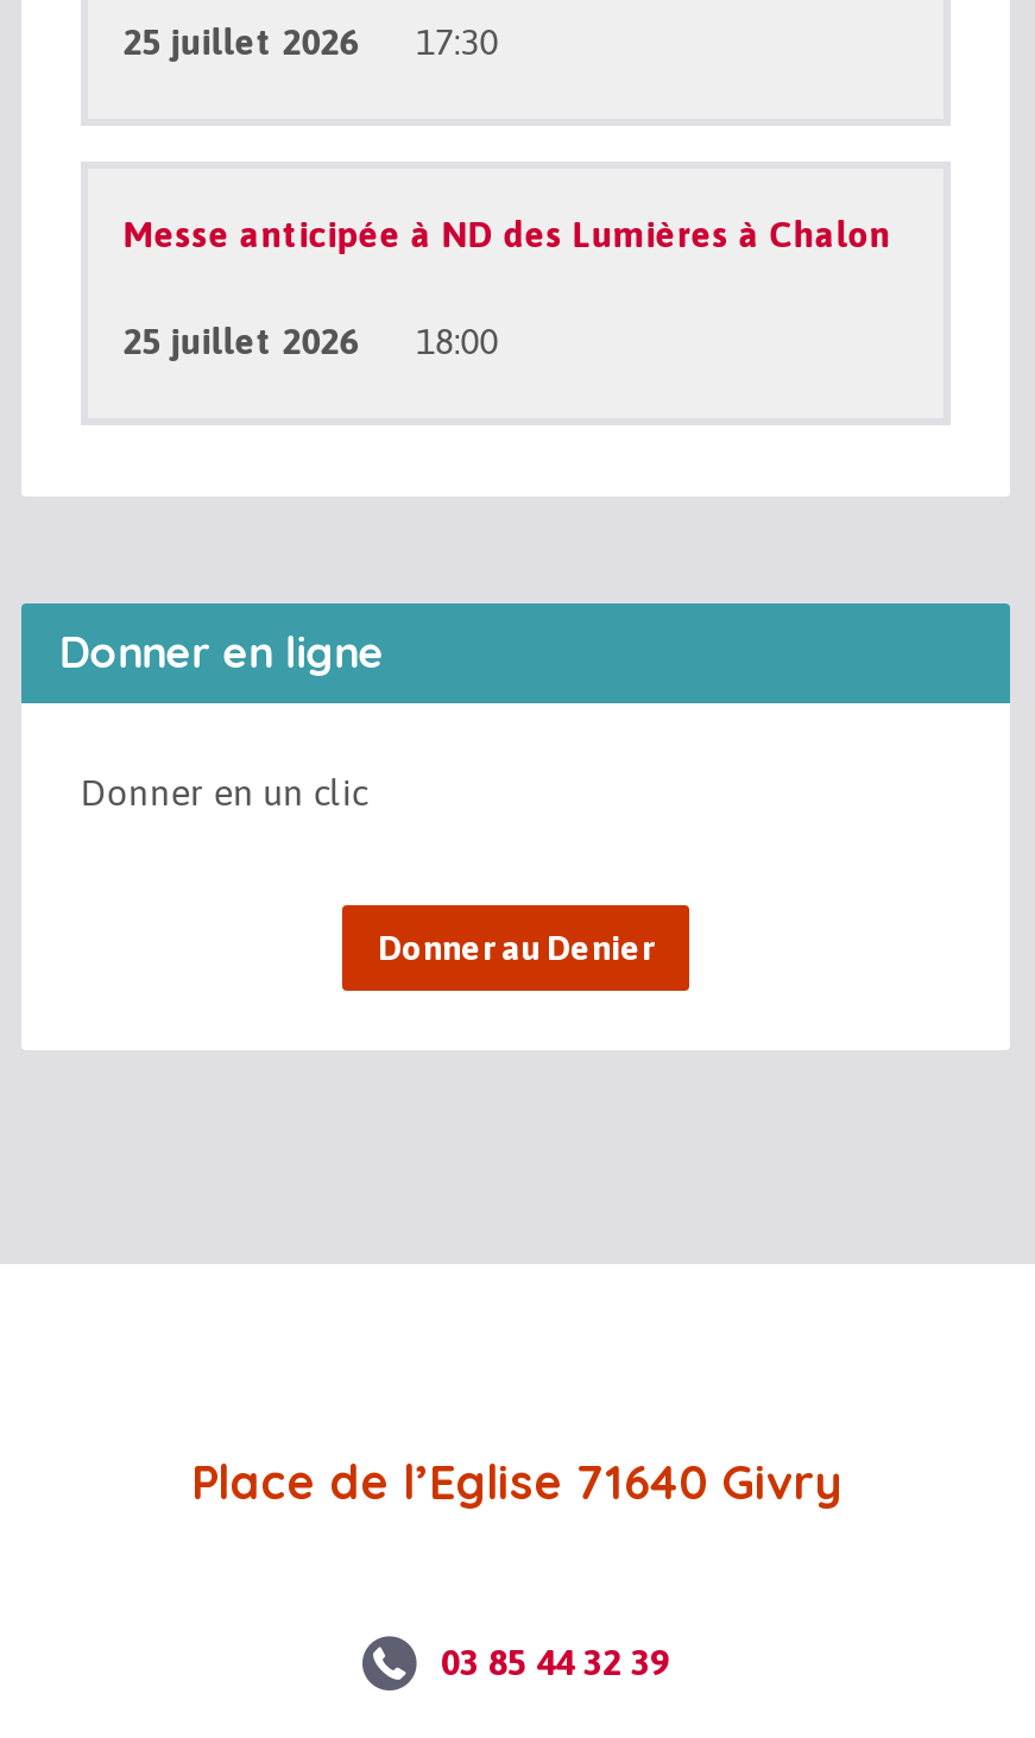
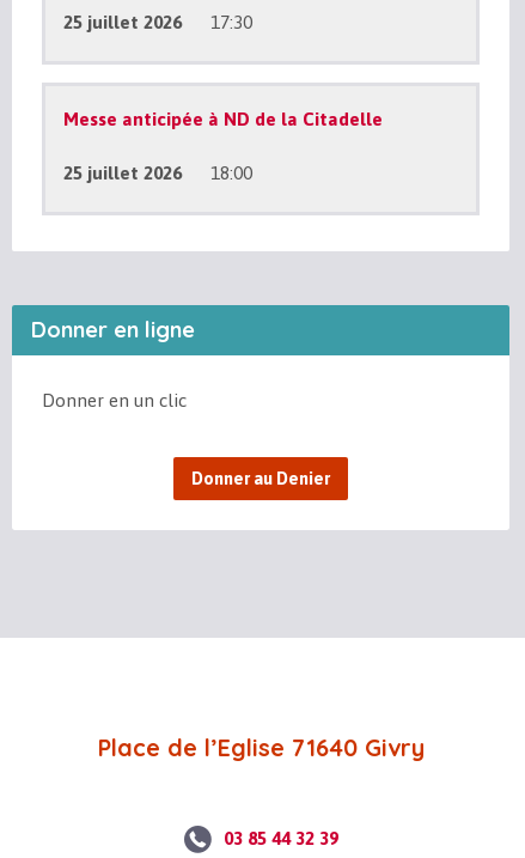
[123,214,891,254] Messe anticipée à ND des Lumières à Chalon -> [63,109,382,129] Messe anticipée à ND de la Citadelle

